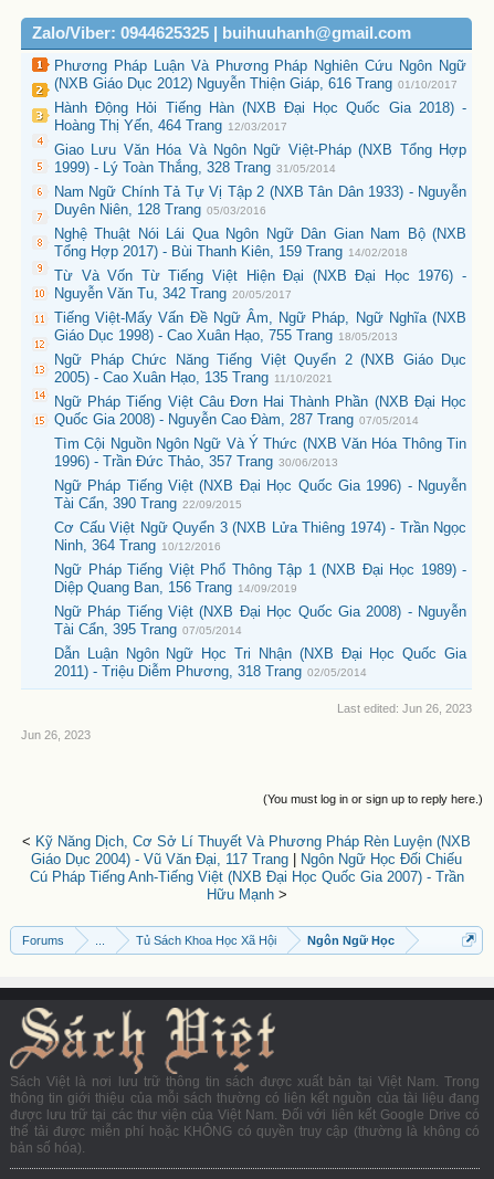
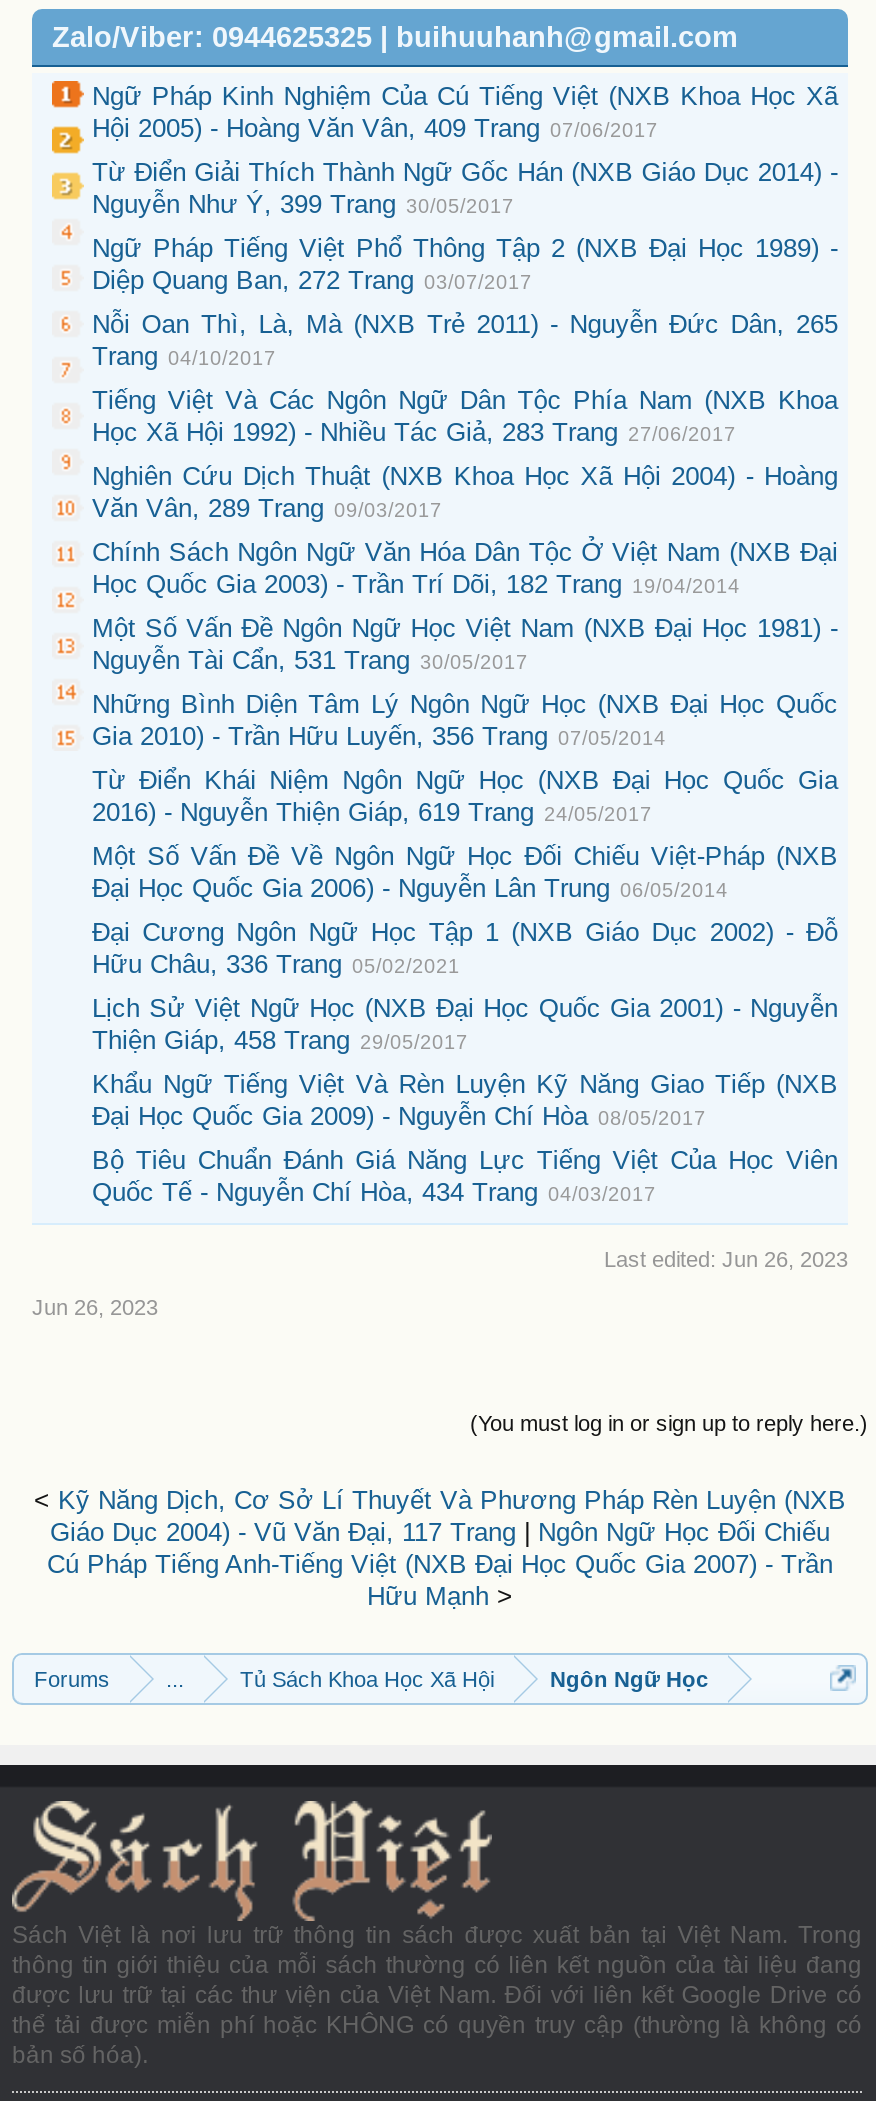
[54,58,466,92] Phương Pháp Luận Và Phương Pháp Nghiên Cứu Ngôn Ngữ | (NXB Giáo Dục 2012) Nguyễn Thiện Giáp, 616 Trang 01/10/2017 -> [92,82,838,144] Ngữ Pháp Kinh Nghiệm Của Cú Tiếng Việt (NXB Khoa Học Xã | Hội 2005) - Hoàng Văn Vân, 409 Trang 07/06/2017
[54,100,466,134] Hành Động Hỏi Tiếng Hàn (NXB Đại Học Quốc Gia 2018) - | Hoàng Thị Yến, 464 Trang 12/03/2017 -> [92,158,838,220] Từ Điển Giải Thích Thành Ngữ Gốc Hán (NXB Giáo Dục 2014) - | Nguyễn Như Ý, 399 Trang 30/05/2017
[54,142,466,176] Giao Lưu Văn Hóa Và Ngôn Ngữ Việt-Pháp (NXB Tổng Hợp | 1999) - Lý Toàn Thắng, 328 Trang 31/05/2014 -> [92,234,838,296] Ngữ Pháp Tiếng Việt Phổ Thông Tập 2 (NXB Đại Học 1989) - | Diệp Quang Ban, 272 Trang 03/07/2017
[54,184,466,218] Nam Ngữ Chính Tả Tự Vị Tập 2 (NXB Tân Dân 1933) - Nguyễn | Duyên Niên, 128 Trang 05/03/2016 -> [92,310,838,372] Nỗi Oan Thì, Là, Mà (NXB Trẻ 2011) - Nguyễn Đức Dân, 265 | Trang 04/10/2017
[54,226,466,260] Nghệ Thuật Nói Lái Qua Ngôn Ngữ Dân Gian Nam Bộ (NXB | Tổng Hợp 2017) - Bùi Thanh Kiên, 159 Trang 14/02/2018 -> [92,386,838,448] Tiếng Việt Và Các Ngôn Ngữ Dân Tộc Phía Nam (NXB Khoa | Học Xã Hội 1992) - Nhiều Tác Giả, 283 Trang 27/06/2017
[54,268,466,302] Từ Và Vốn Từ Tiếng Việt Hiện Đại (NXB Đại Học 1976) - | Nguyễn Văn Tu, 342 Trang 20/05/2017 -> [92,462,838,524] Nghiên Cứu Dịch Thuật (NXB Khoa Học Xã Hội 2004) - Hoàng | Văn Vân, 289 Trang 09/03/2017
[54,310,466,344] Tiếng Việt-Mấy Vấn Đề Ngữ Âm, Ngữ Pháp, Ngữ Nghĩa (NXB | Giáo Dục 1998) - Cao Xuân Hạo, 755 Trang 18/05/2013 -> [92,538,838,600] Chính Sách Ngôn Ngữ Văn Hóa Dân Tộc Ở Việt Nam (NXB Đại | Học Quốc Gia 2003) - Trần Trí Dõi, 182 Trang 19/04/2014
[54,352,466,386] Ngữ Pháp Chức Năng Tiếng Việt Quyển 2 (NXB Giáo Dục | 2005) - Cao Xuân Hạo, 135 Trang 11/10/2021 -> [92,614,838,676] Một Số Vấn Đề Ngôn Ngữ Học Việt Nam (NXB Đại Học 1981) - | Nguyễn Tài Cẩn, 531 Trang 30/05/2017
[54,394,466,428] Ngữ Pháp Tiếng Việt Câu Đơn Hai Thành Phần (NXB Đại Học | Quốc Gia 2008) - Nguyễn Cao Đàm, 287 Trang 07/05/2014 -> [92,690,838,752] Những Bình Diện Tâm Lý Ngôn Ngữ Học (NXB Đại Học Quốc | Gia 2010) - Trần Hữu Luyến, 356 Trang 07/05/2014
[54,436,466,470] Tìm Cội Nguồn Ngôn Ngữ Và Ý Thức (NXB Văn Hóa Thông Tin | 1996) - Trần Đức Thảo, 357 Trang 30/06/2013 -> [92,766,838,828] Từ Điển Khái Niệm Ngôn Ngữ Học (NXB Đại Học Quốc Gia | 2016) - Nguyễn Thiện Giáp, 619 Trang 24/05/2017
[54,478,466,512] Ngữ Pháp Tiếng Việt (NXB Đại Học Quốc Gia 1996) - Nguyễn | Tài Cẩn, 390 Trang 22/09/2015 -> [92,842,838,904] Một Số Vấn Đề Về Ngôn Ngữ Học Đối Chiếu Việt-Pháp (NXB | Đại Học Quốc Gia 2006) - Nguyễn Lân Trung 06/05/2014
[54,520,466,554] Cơ Cấu Việt Ngữ Quyển 3 (NXB Lửa Thiêng 1974) - Trần Ngọc | Ninh, 364 Trang 10/12/2016 -> [92,918,838,980] Đại Cương Ngôn Ngữ Học Tập 1 (NXB Giáo Dục 2002) - Đỗ | Hữu Châu, 336 Trang 05/02/2021
[54,562,466,596] Ngữ Pháp Tiếng Việt Phổ Thông Tập 1 (NXB Đại Học 1989) - | Diệp Quang Ban, 156 Trang 14/09/2019 -> [92,994,838,1056] Lịch Sử Việt Ngữ Học (NXB Đại Học Quốc Gia 2001) - Nguyễn | Thiện Giáp, 458 Trang 29/05/2017
[54,604,466,638] Ngữ Pháp Tiếng Việt (NXB Đại Học Quốc Gia 2008) - Nguyễn | Tài Cẩn, 395 Trang 07/05/2014 -> [92,1070,838,1132] Khẩu Ngữ Tiếng Việt Và Rèn Luyện Kỹ Năng Giao Tiếp (NXB | Đại Học Quốc Gia 2009) - Nguyễn Chí Hòa 08/05/2017
[54,646,466,680] Dẫn Luận Ngôn Ngữ Học Tri Nhận (NXB Đại Học Quốc Gia | 2011) - Triệu Diễm Phương, 318 Trang 02/05/2014 -> [92,1146,838,1208] Bộ Tiêu Chuẩn Đánh Giá Năng Lực Tiếng Việt Của Học Viên | Quốc Tế - Nguyễn Chí Hòa, 434 Trang 04/03/2017

